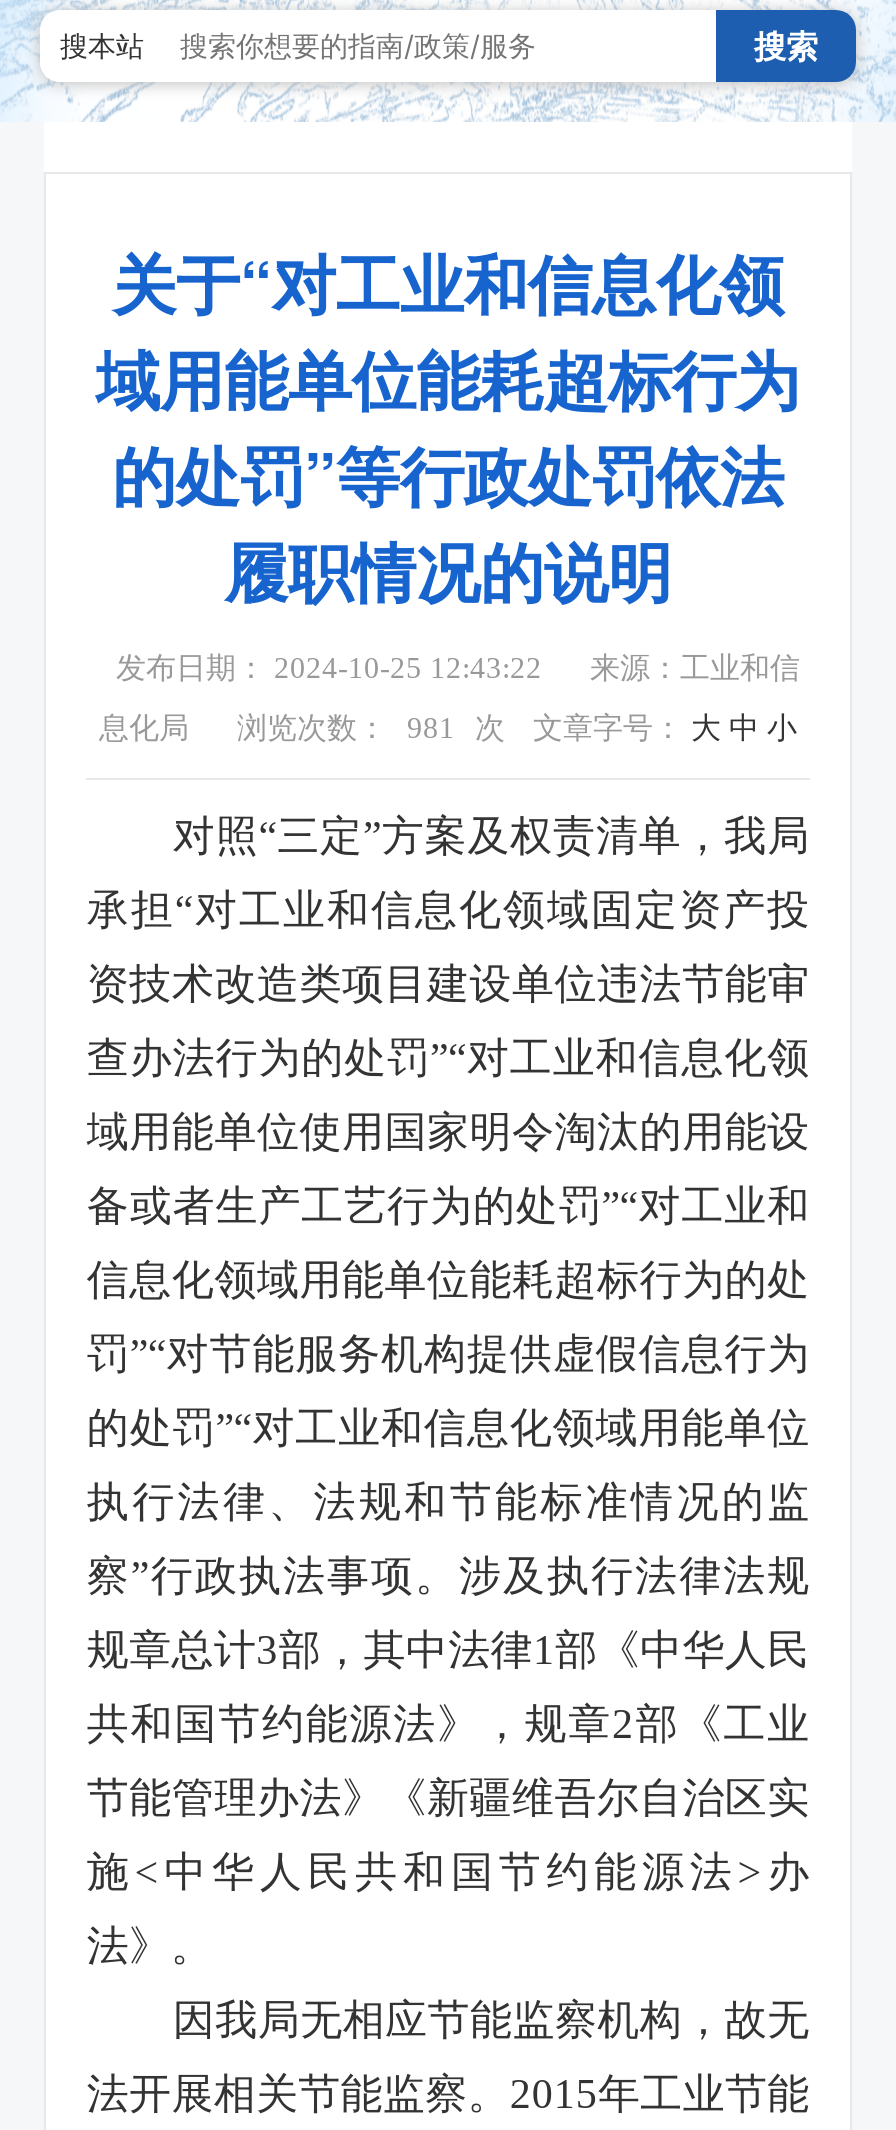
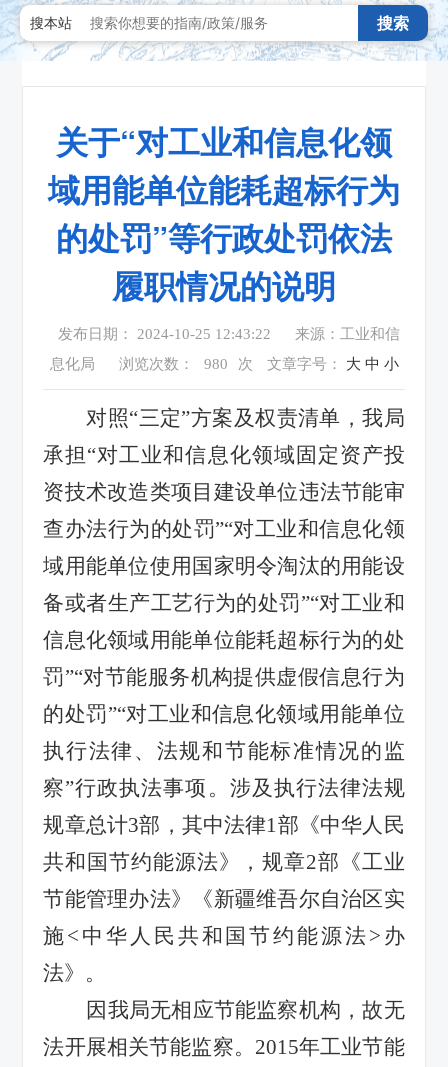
[99,712,797,744] 息化局 浏览次数： 981 次 文章字号：大 中 小 -> [49,356,398,372] 息化局 浏览次数： 980 次 文章字号：大 中 小

